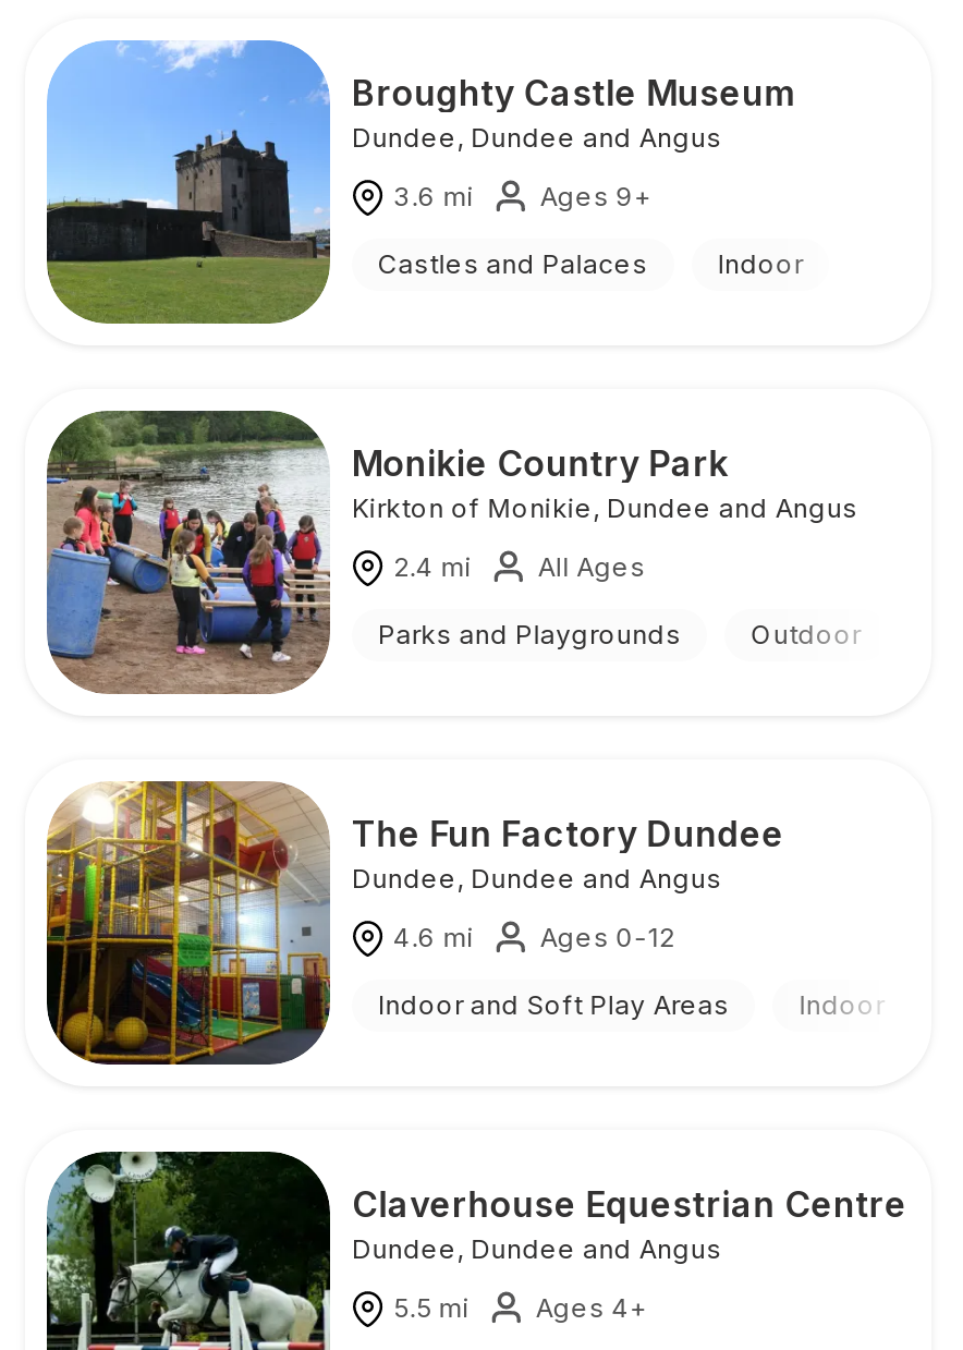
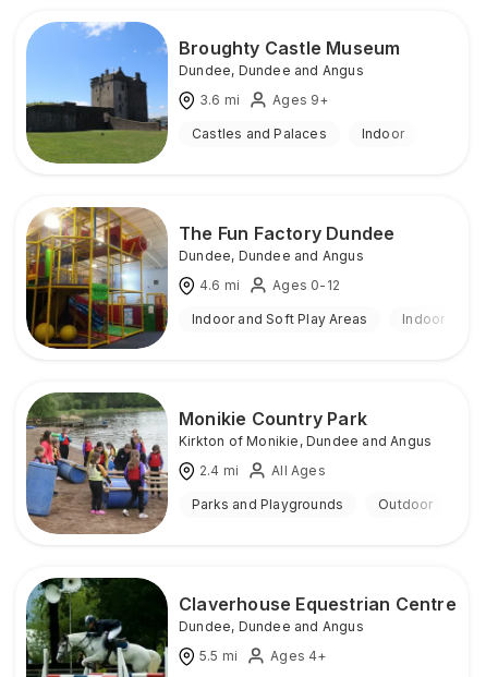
moved [45,409,861,694] -> [25,392,433,535]: [image] | Monikie Country Park | Kirkton of Monikie, Dundee and Angus | 2.4 mi | All Ages | Parks and Playgrounds | Outdoor
moved [42,777,884,1067] -> [24,205,445,350]: [image] | The Fun Factory Dundee | Dundee, Dundee and Angus | 4.6 mi | Ages 0-12 | Indoor and Soft Play Areas | Indoor

